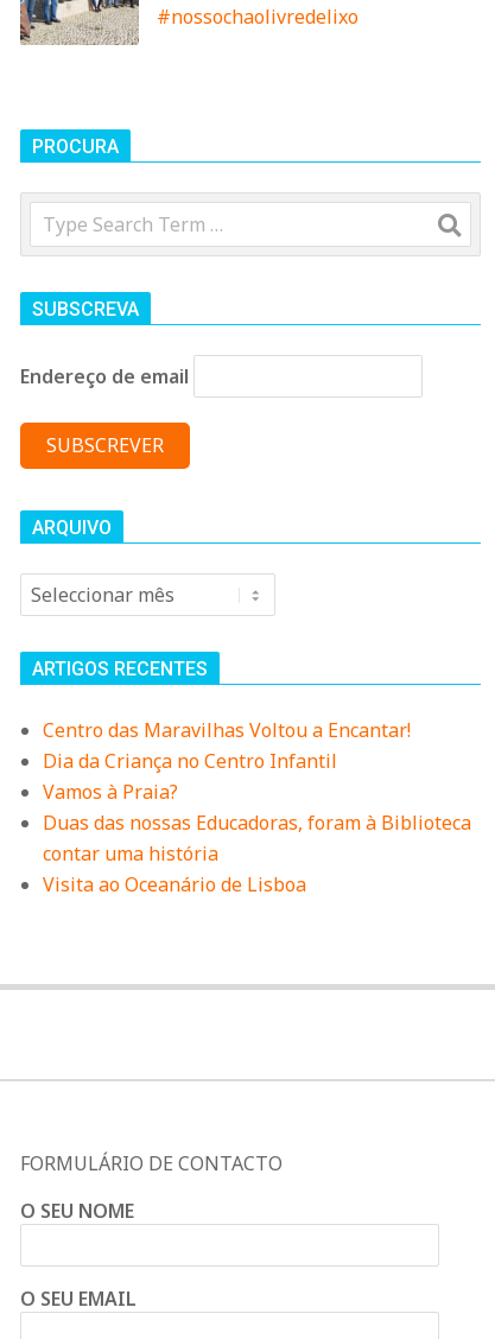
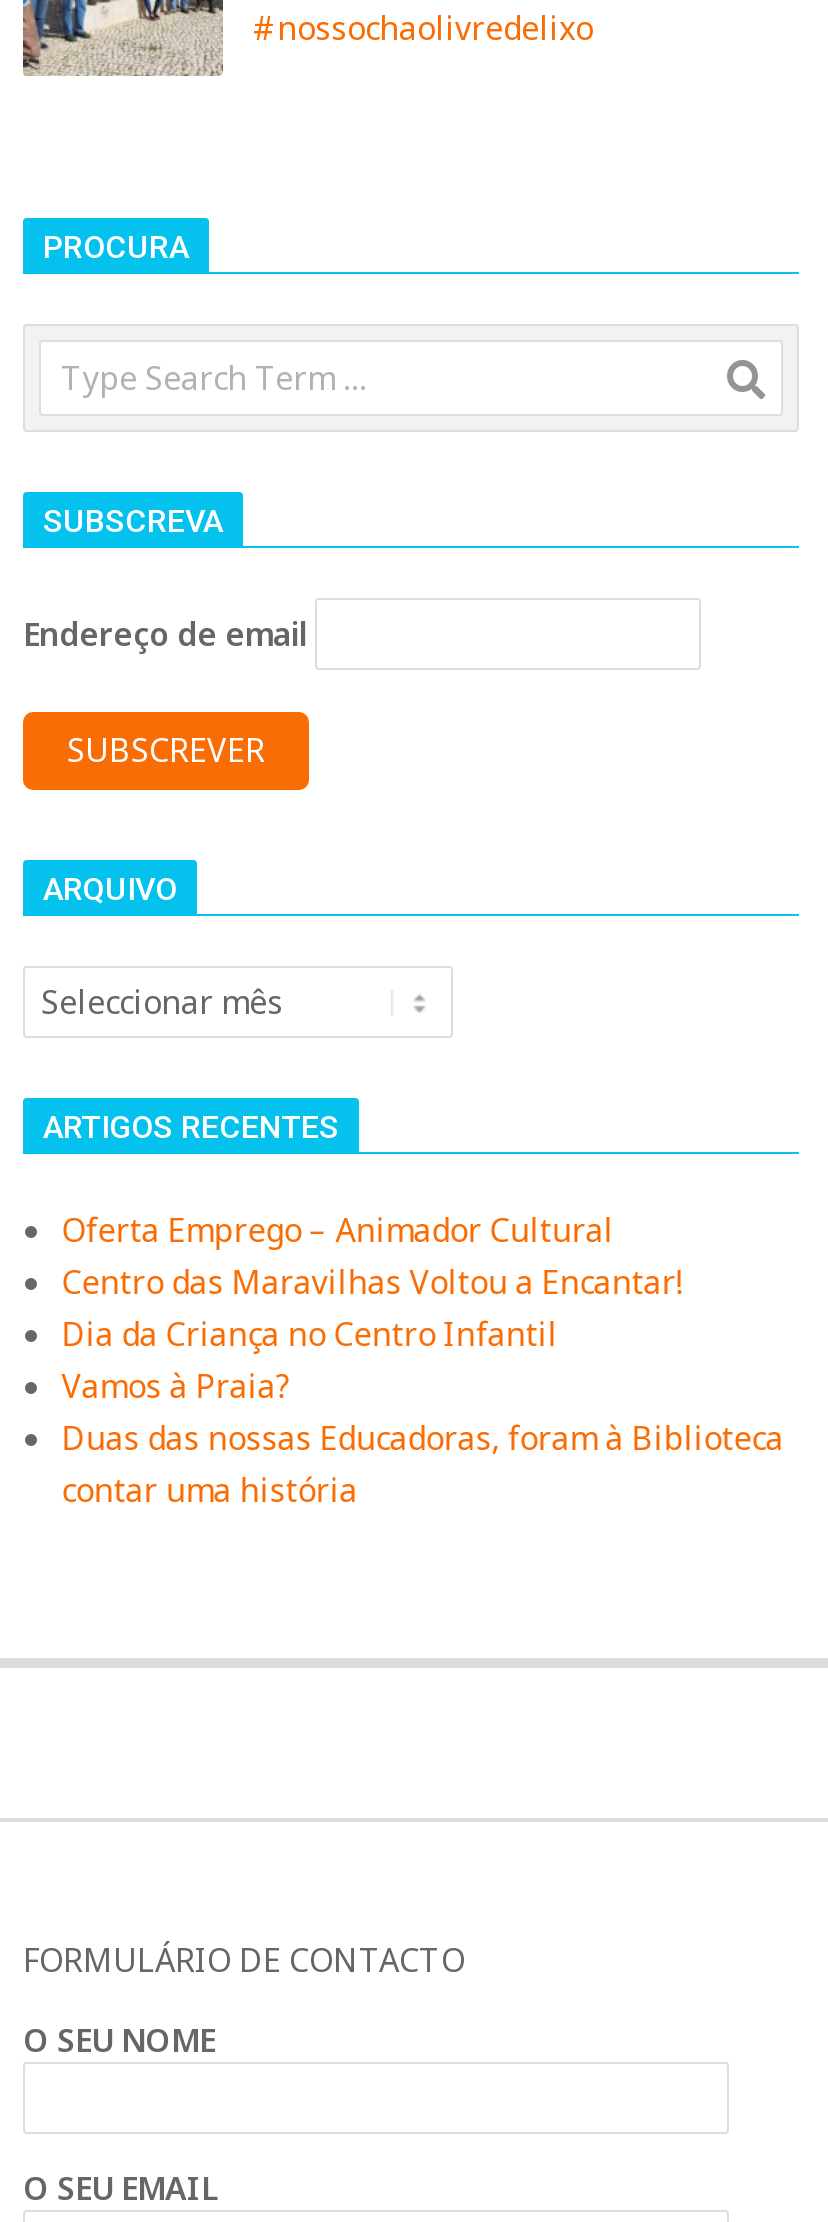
none -> [61,1208,613,1252] Oferta Emprego – Animador Cultural
moved [43,717,471,867] -> [61,1260,783,1512]: Centro das Maravilhas Voltou a Encantar! | Dia da Criança no Centro Infantil | Vamos à Praia? | Duas das nossas Educadoras, foram à Biblioteca | contar uma história
[43,871,306,898] Visita ao Oceanário de Lisboa -> none

